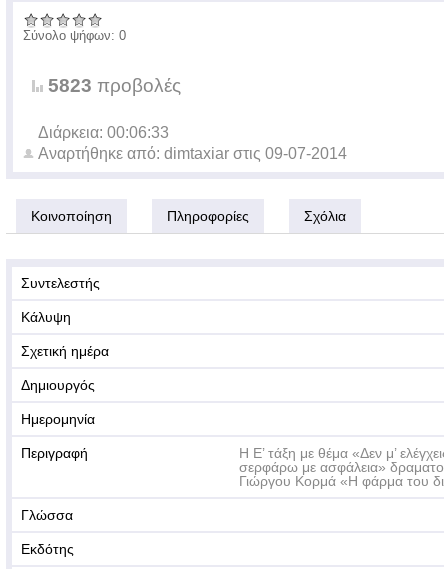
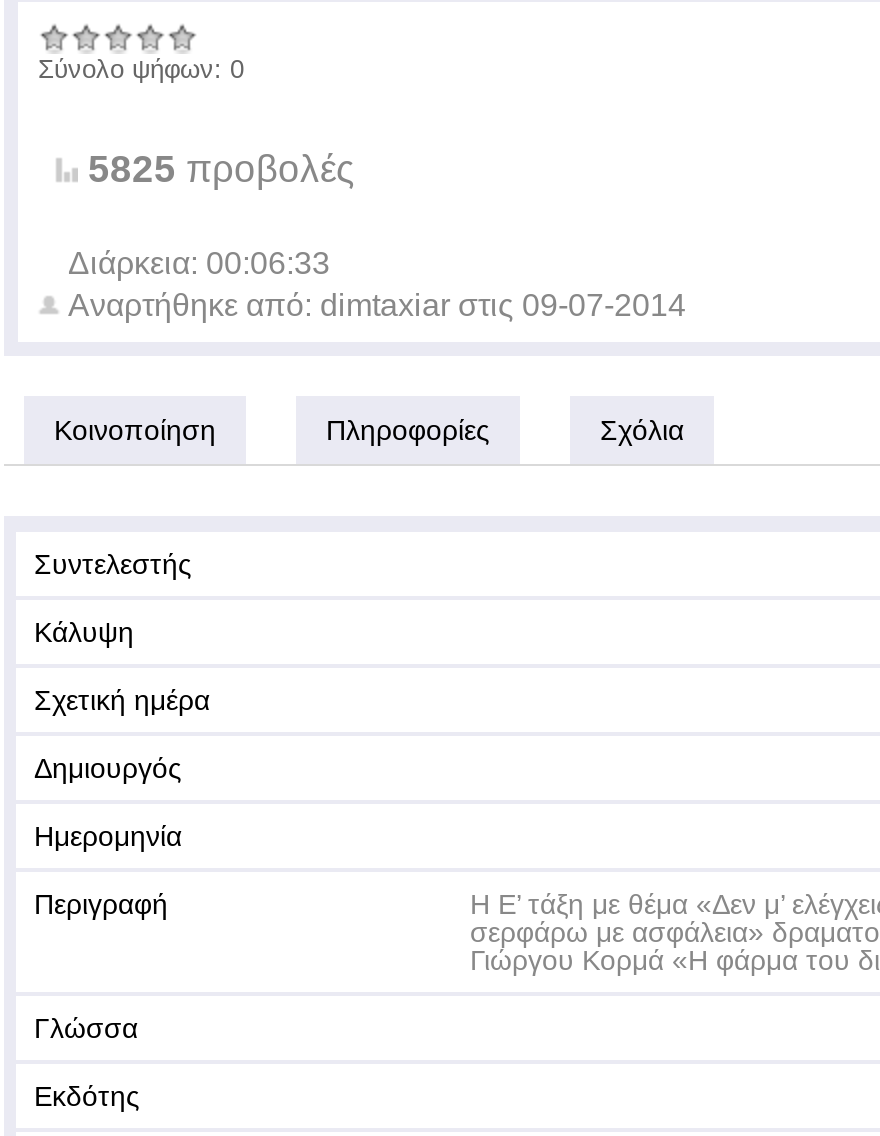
[48,75,181,96] 5823 προβολές -> [88,148,354,190] 5825 προβολές

